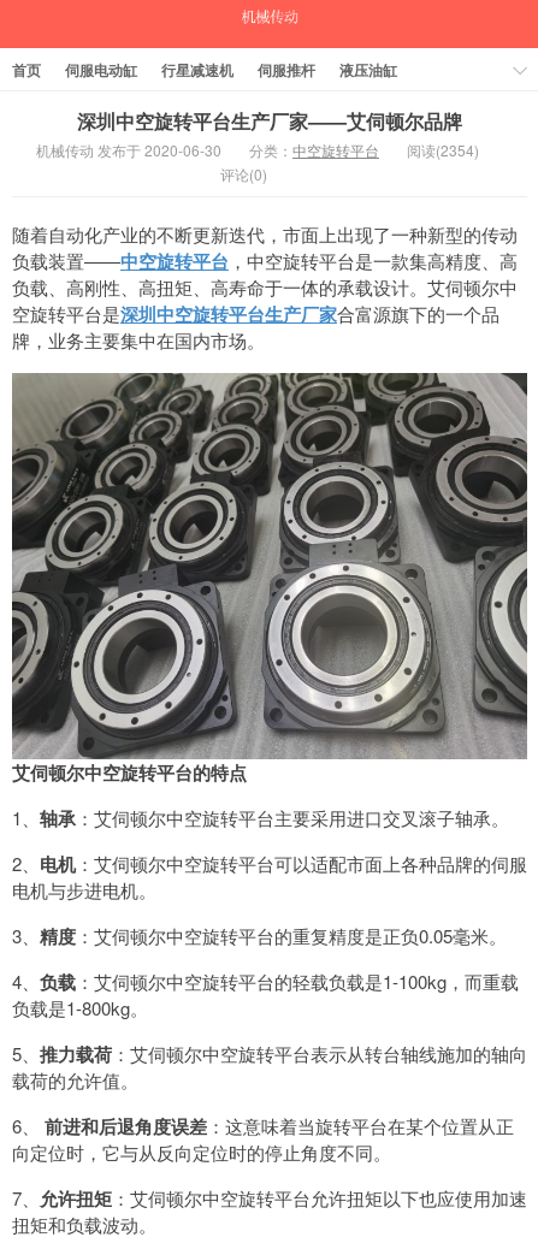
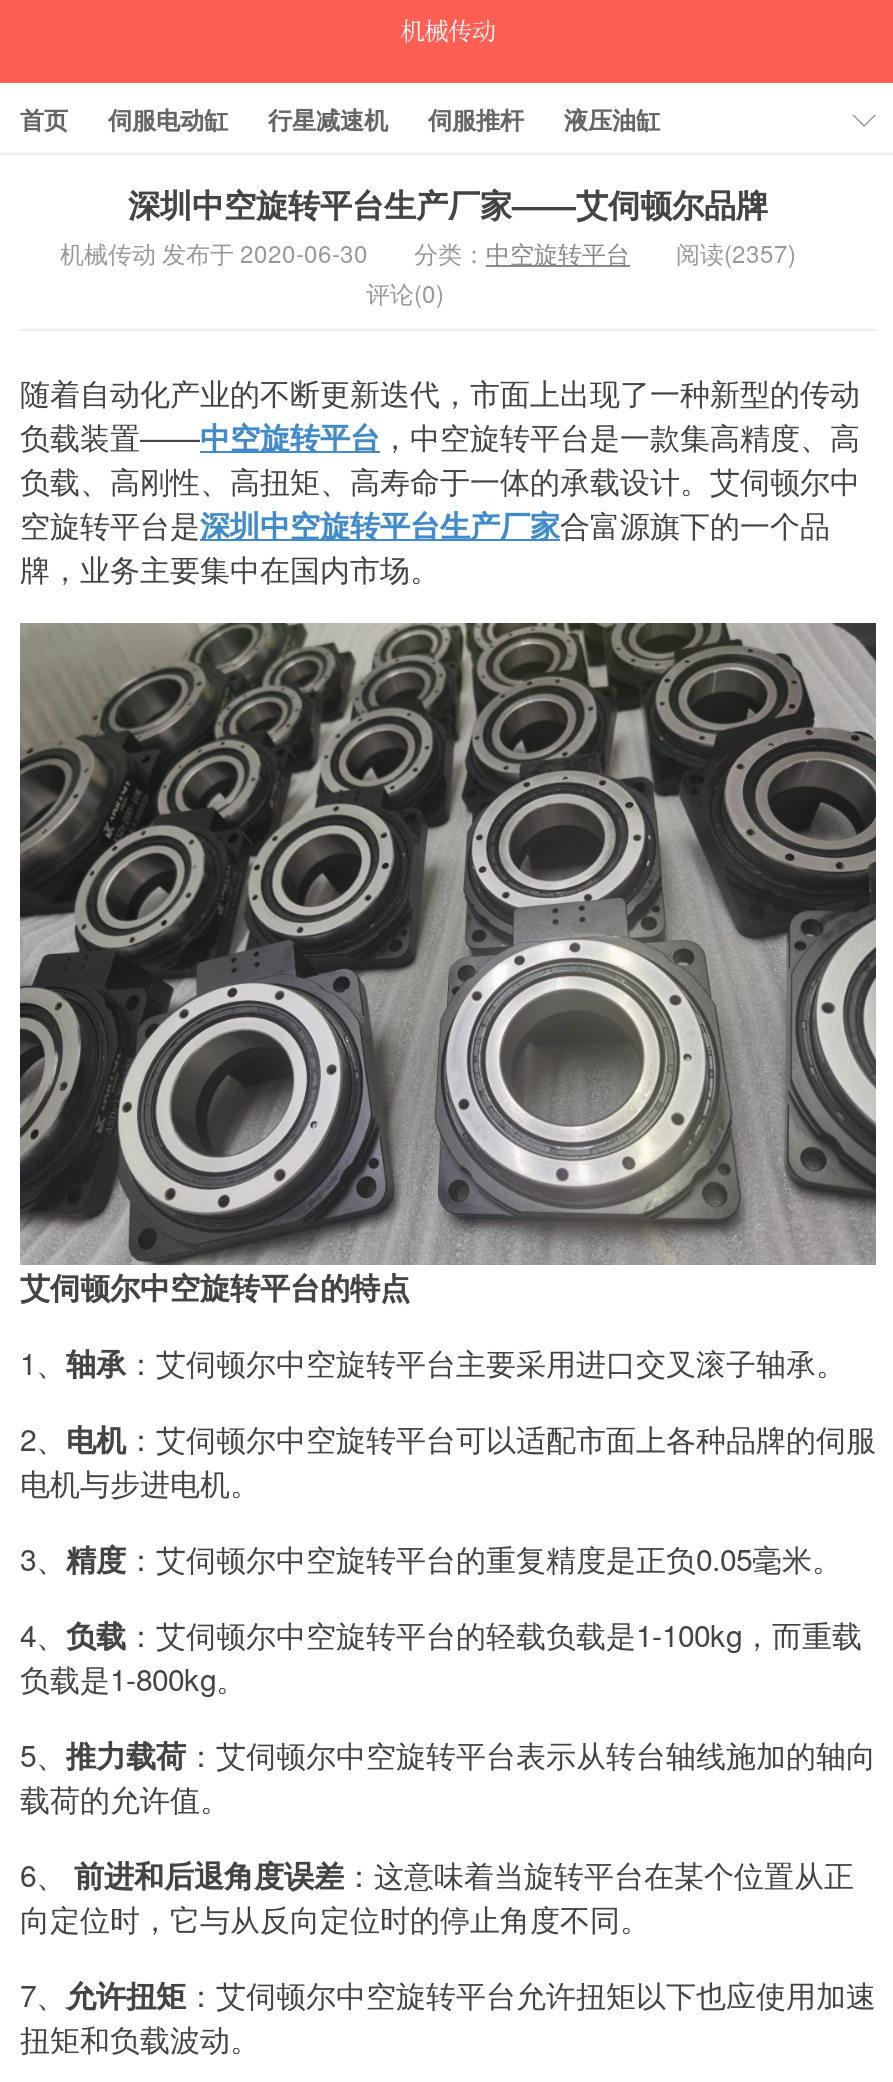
[36,140,479,160] 机械传动 发布于 2020-06-30 分类：中空旋转平台 阅读(2354) -> [60,235,796,269] 机械传动 发布于 2020-06-30 分类：中空旋转平台 阅读(2357)

